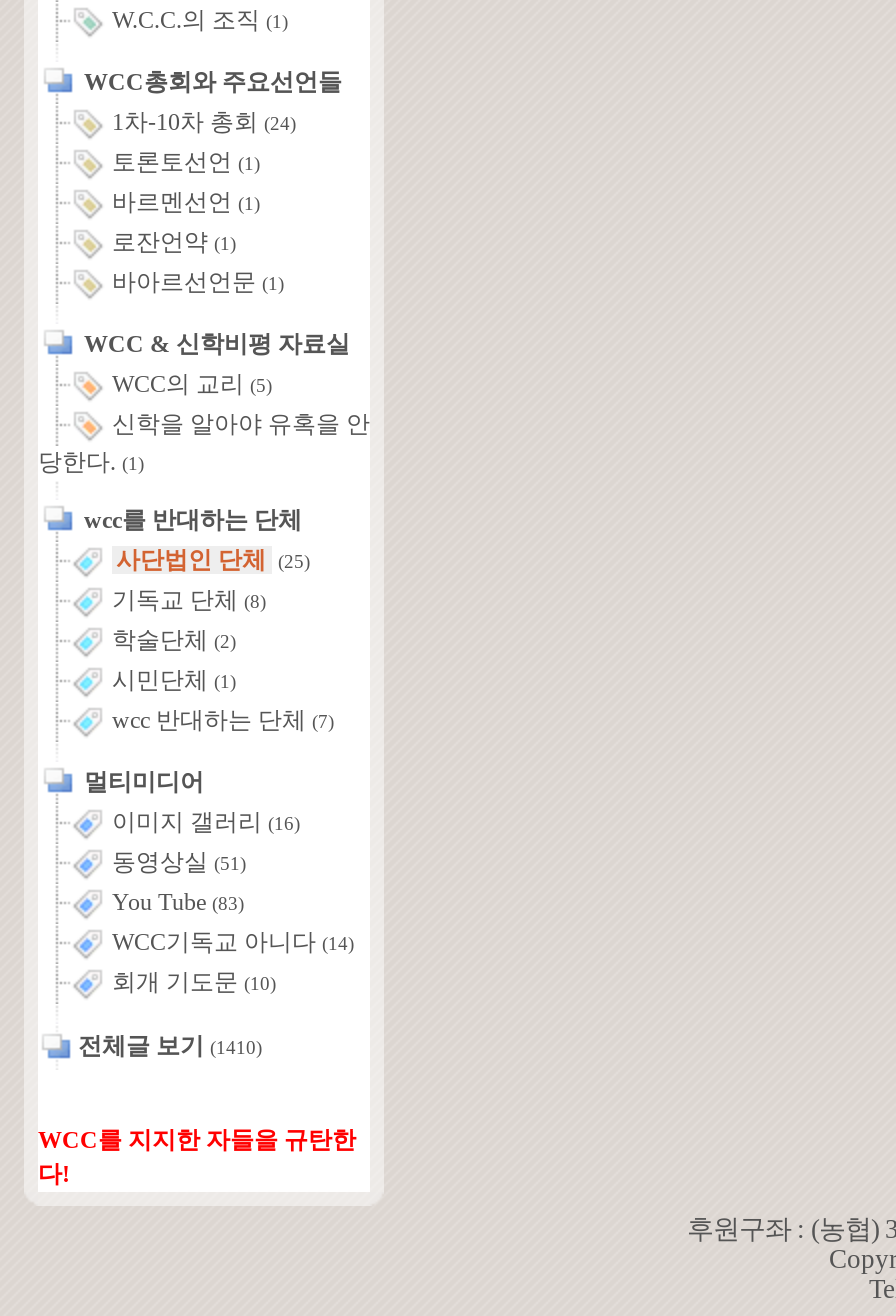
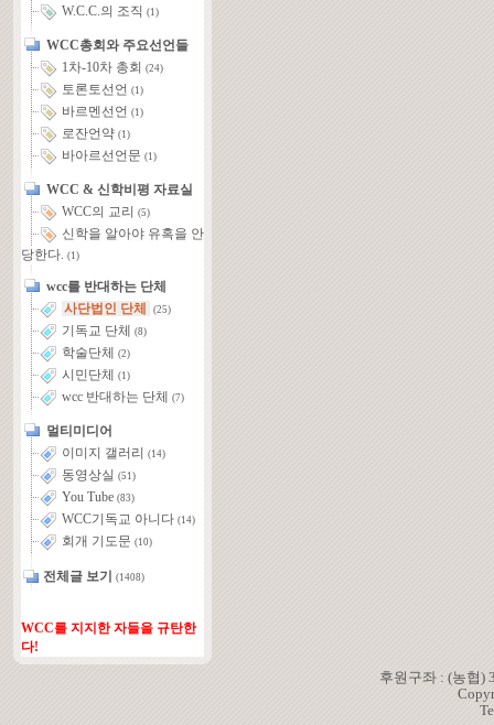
[112,808,300,836] 이미지 갤러리 (16) -> [62,445,165,461] 이미지 갤러리 (14)
[78,1031,262,1059] 전체글 보기 (1410) -> [43,568,144,584] 전체글 보기 (1408)

